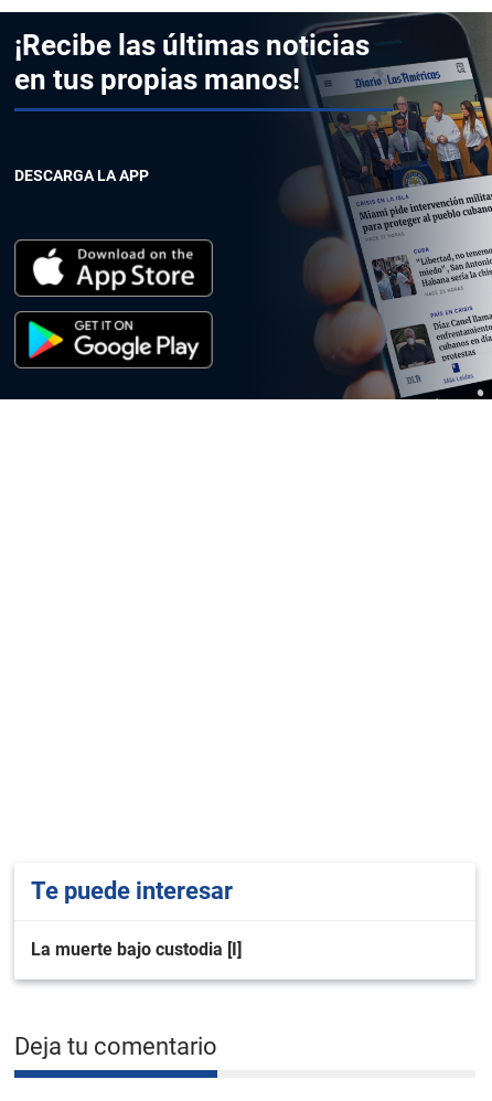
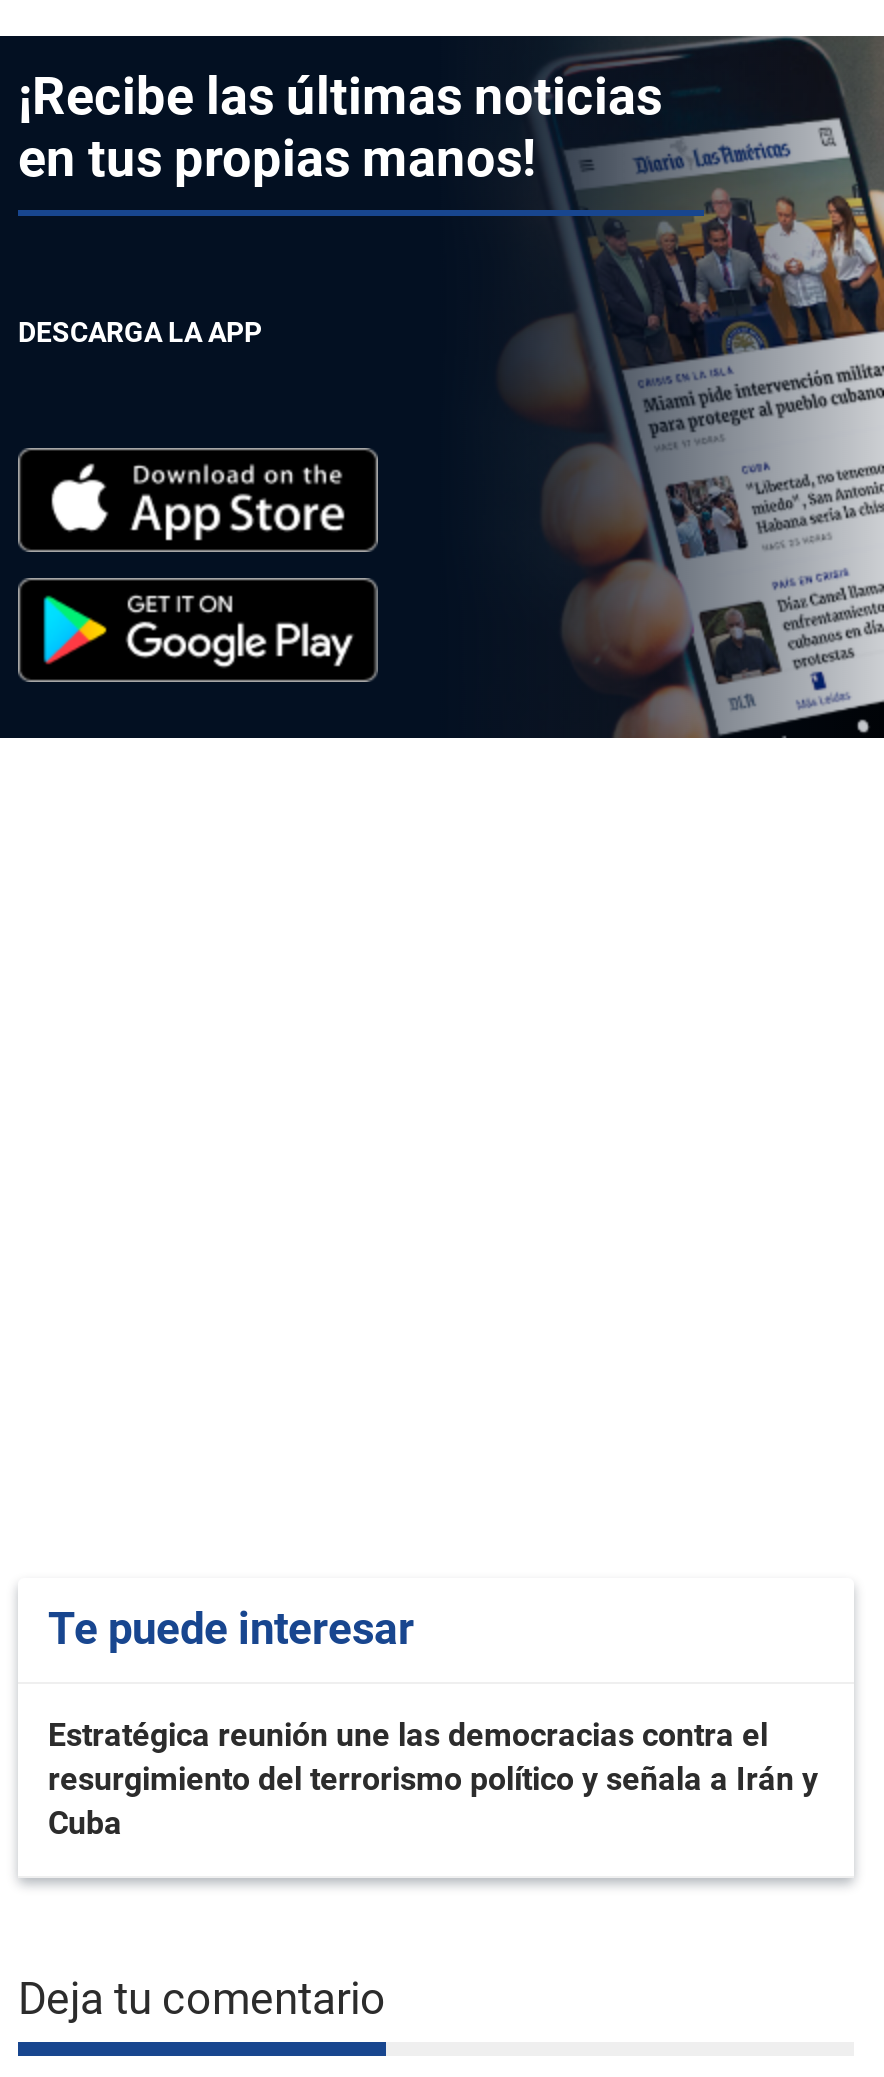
[31,939,242,960] La muerte bajo custodia [I] -> [48,1716,818,1842] Estratégica reunión une las democracias contra el | resurgimiento del terrorismo político y señala a Irán y | Cuba

